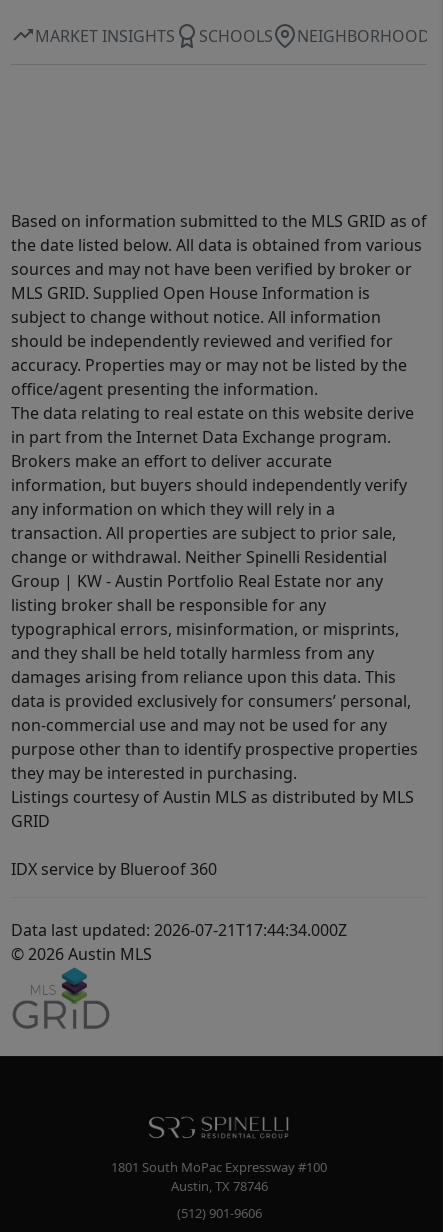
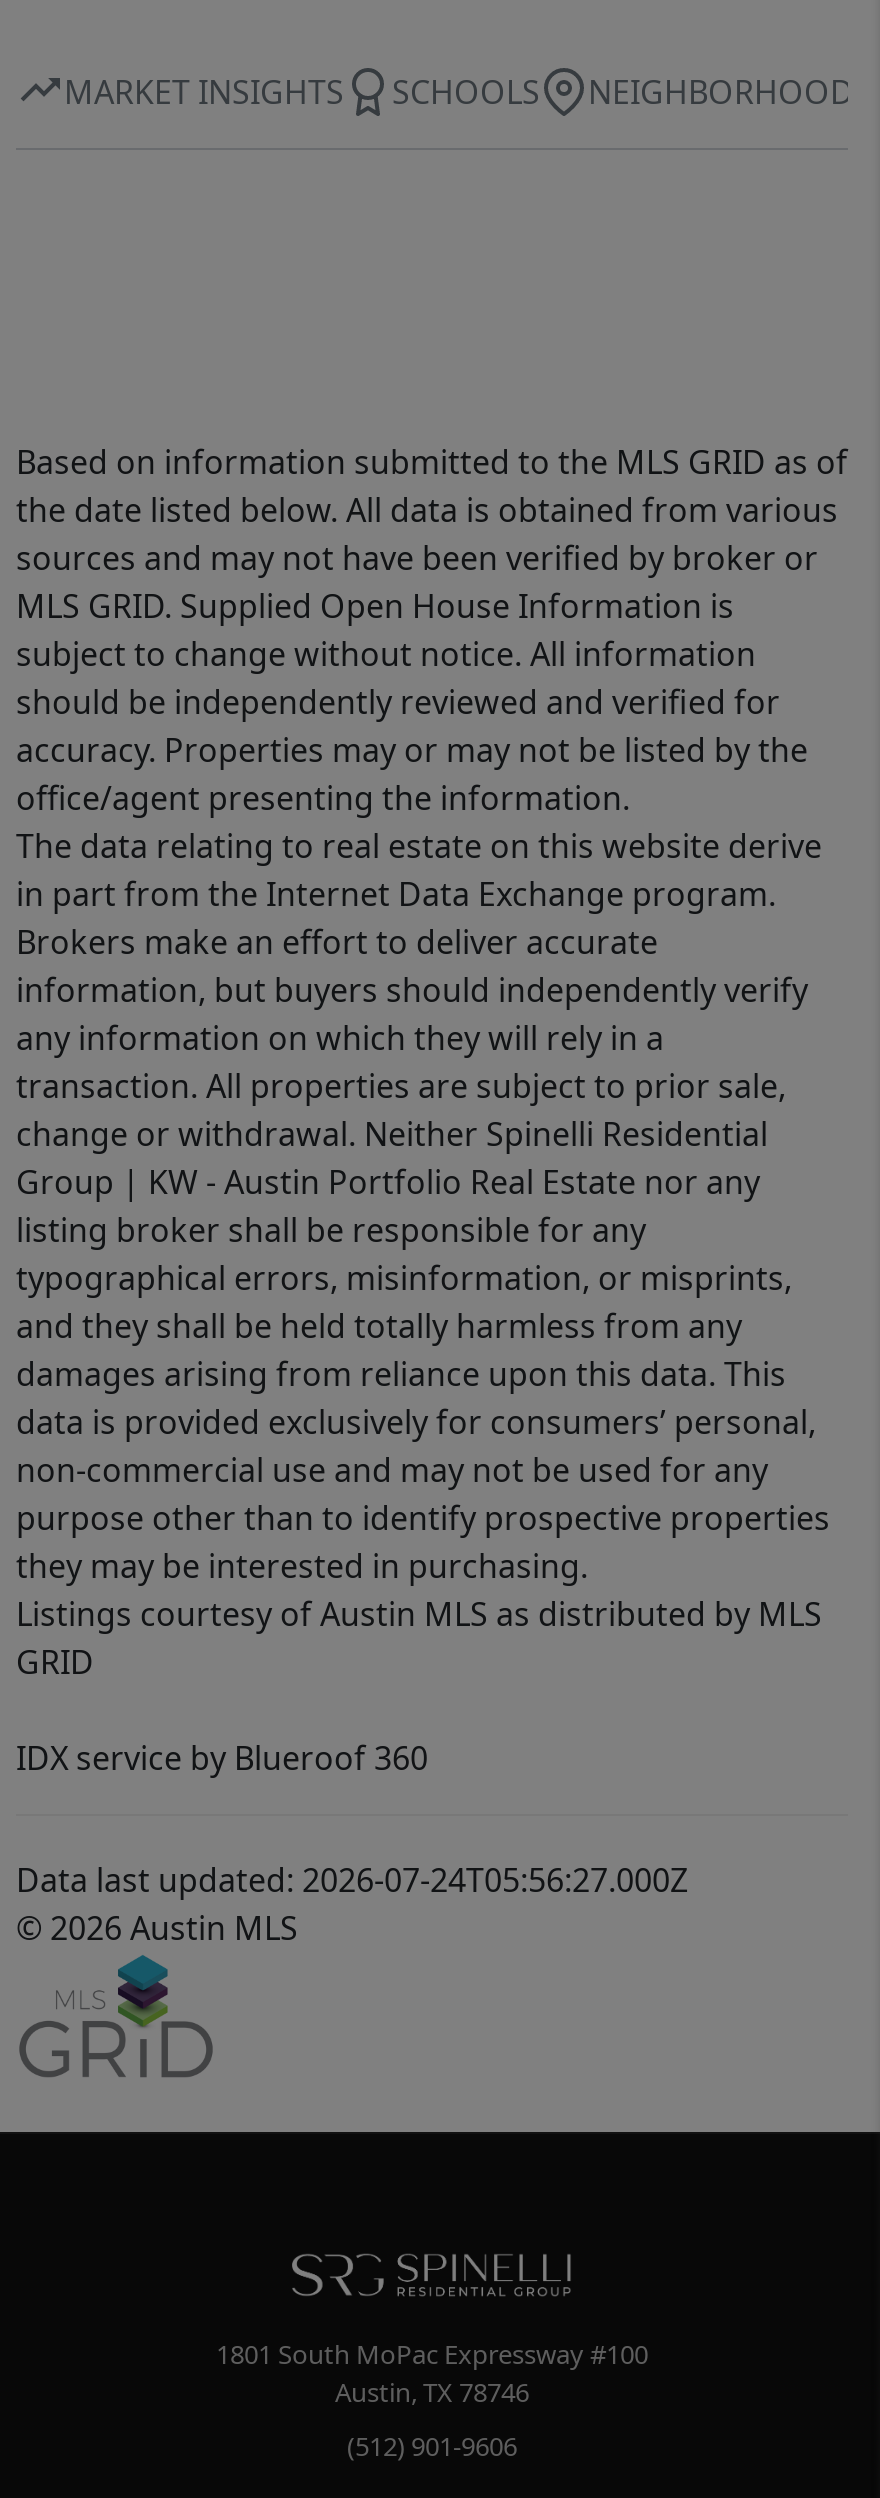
[11,919,347,941] Data last updated: 2026-07-21T17:44:34.000Z -> [16,1858,688,1902] Data last updated: 2026-07-24T05:56:27.000Z

